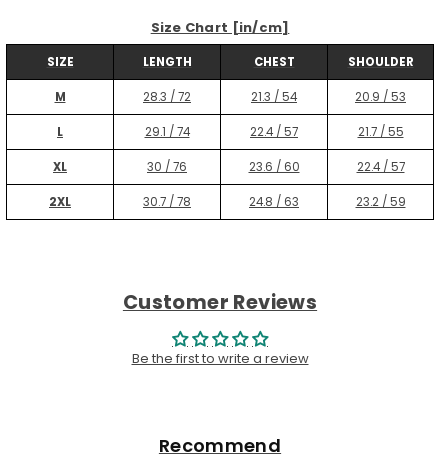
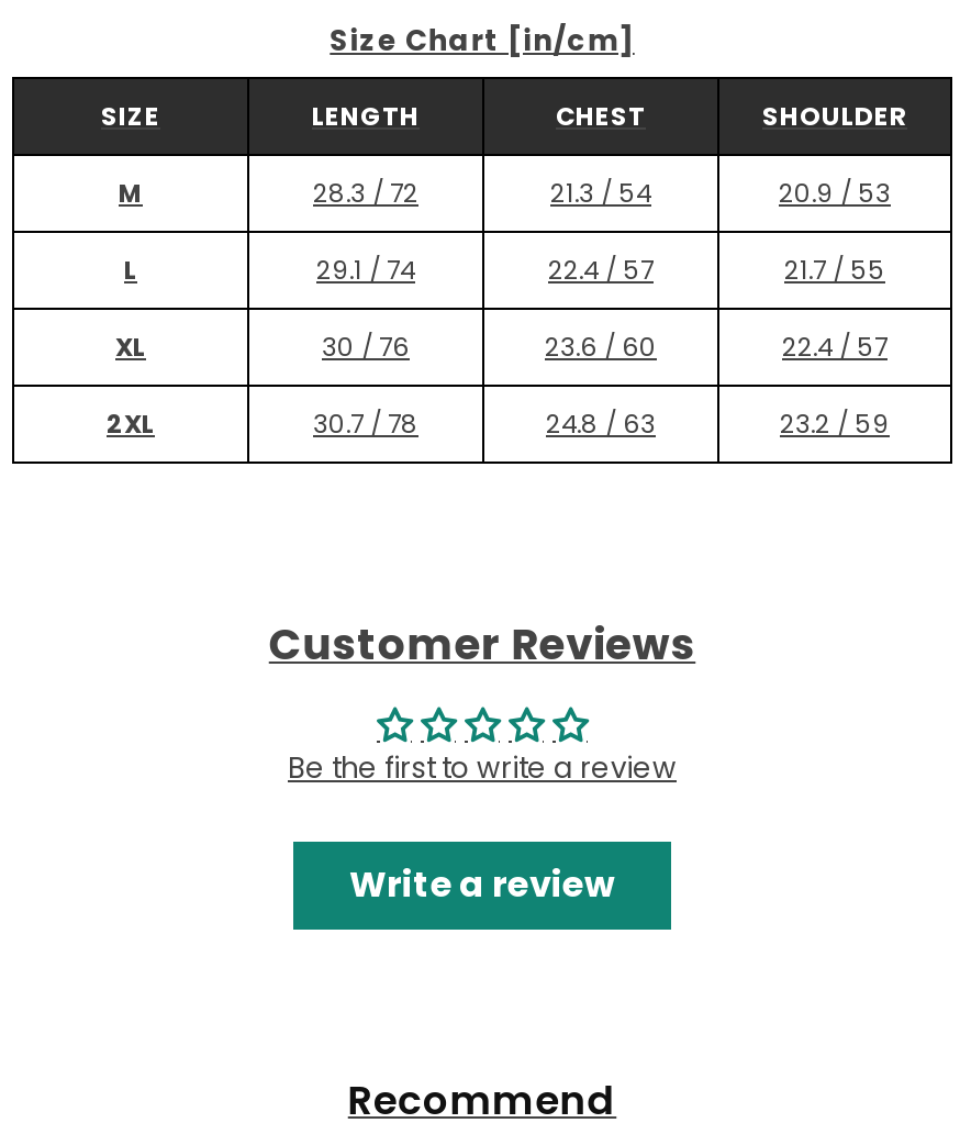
none -> [349,858,615,909] Write a review

